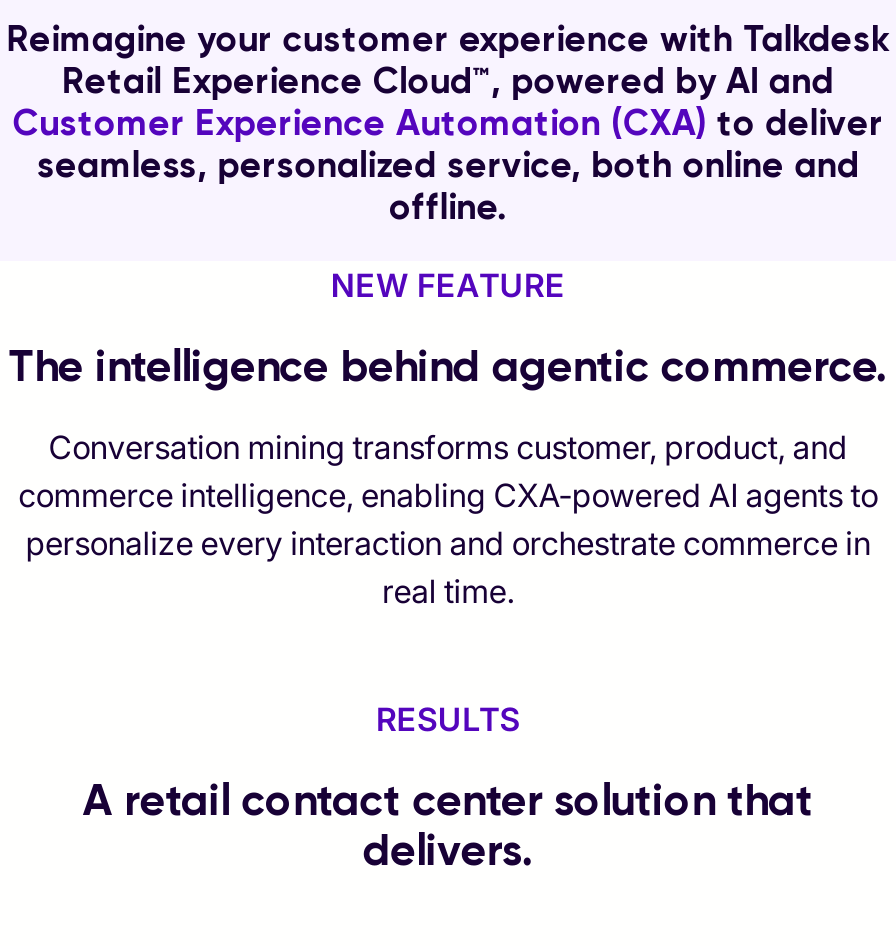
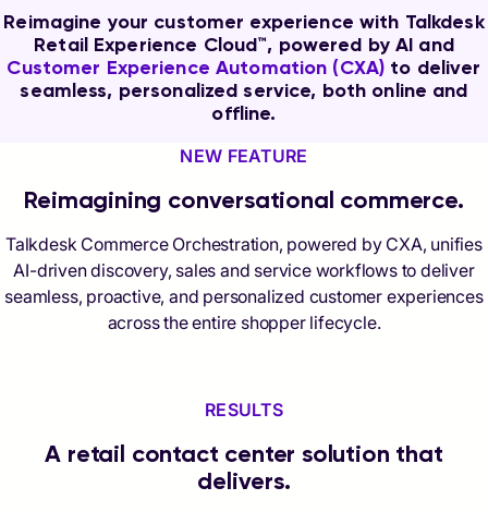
[8,339,888,393] The intelligence behind agentic commerce. -> [24,185,464,214] Reimagining conversational commerce.
[18,427,878,611] Conversation mining transforms customer, product, and | commerce intelligence, enabling CXA-powered AI agents to | personalize every interaction and orchestrate commerce in | real time. -> [5,233,483,333] Talkdesk Commerce Orchestration, powered by CXA, unifies | AI-driven discovery, sales and service workflows to deliver | seamless, proactive, and personalized customer experiences | across the entire shopper lifecycle.

